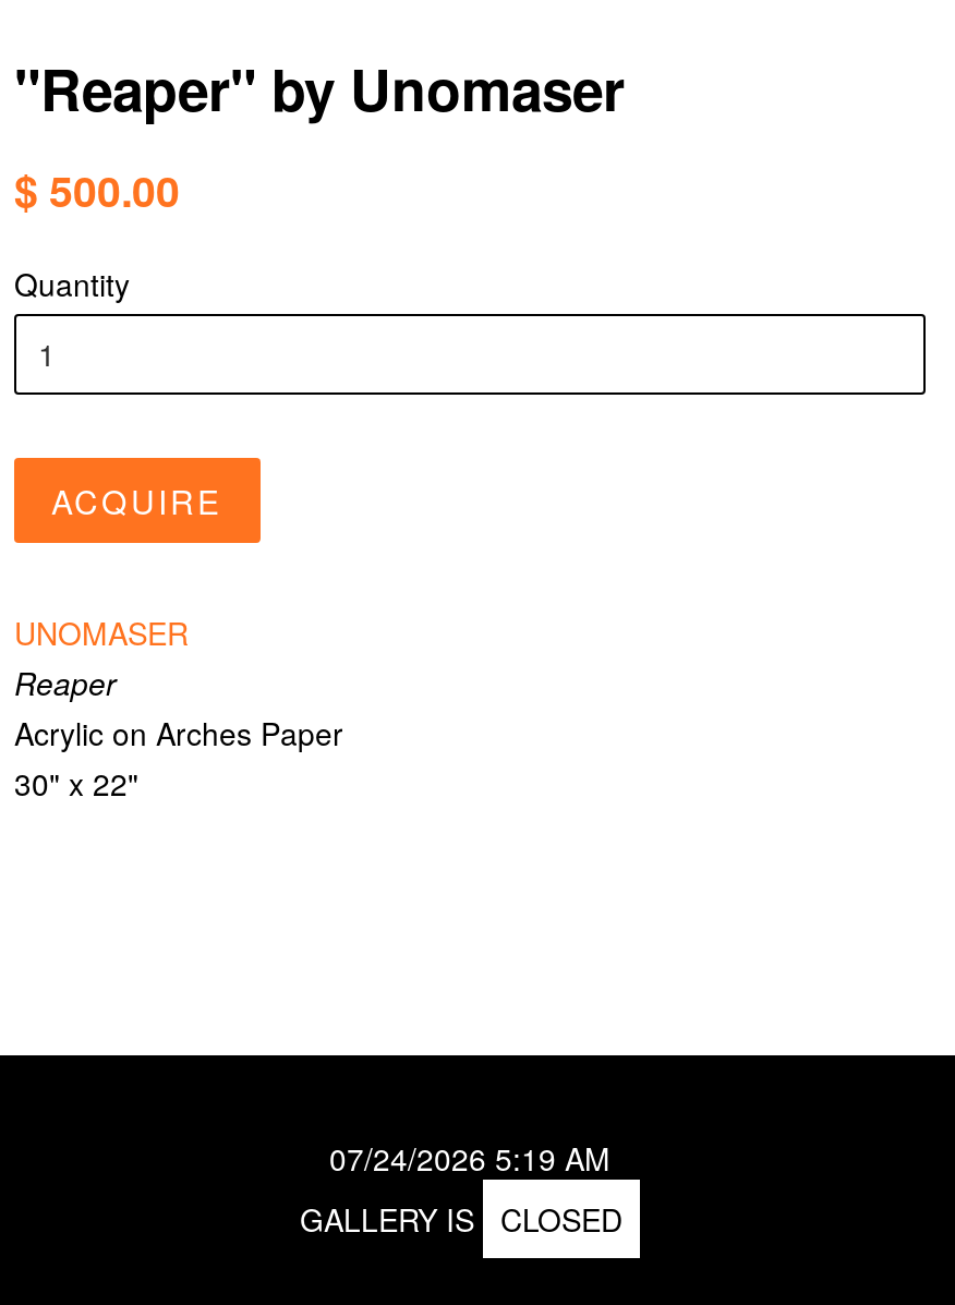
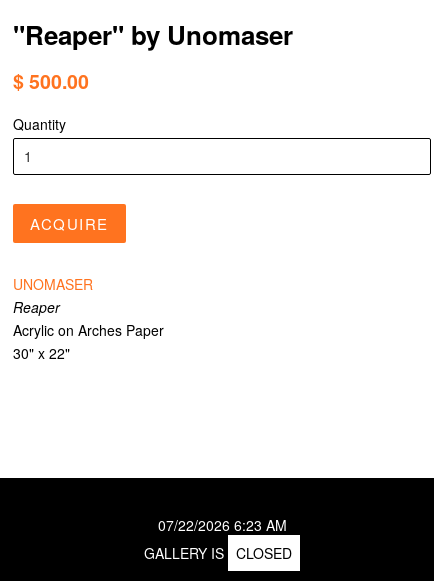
[329,1135,611,1179] 07/24/2026 5:19 AM -> [157,514,286,534] 07/22/2026 6:23 AM

